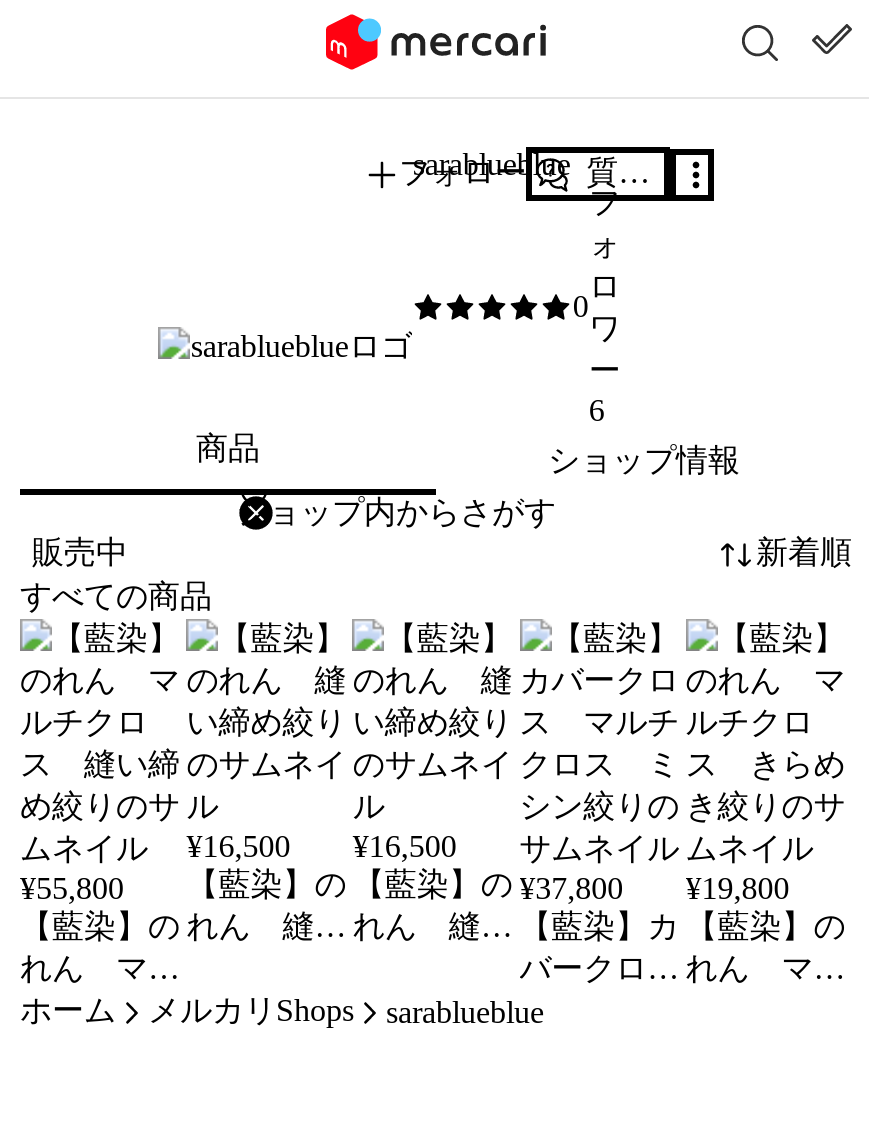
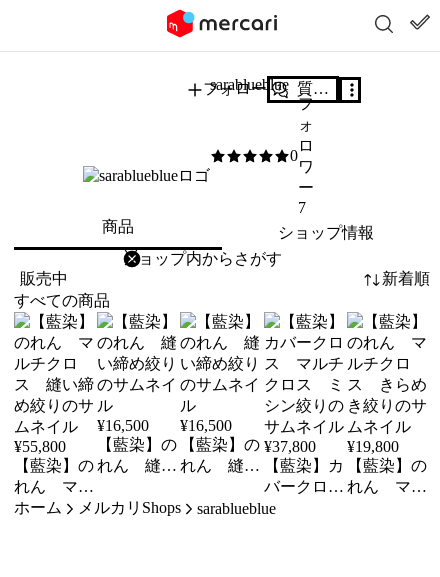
[589,393,605,427] 6 -> [298,199,306,216] 7

